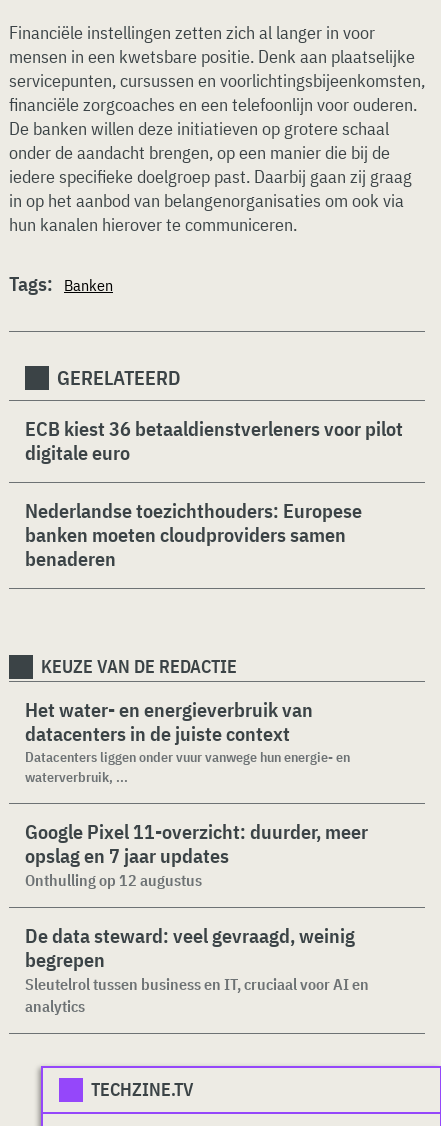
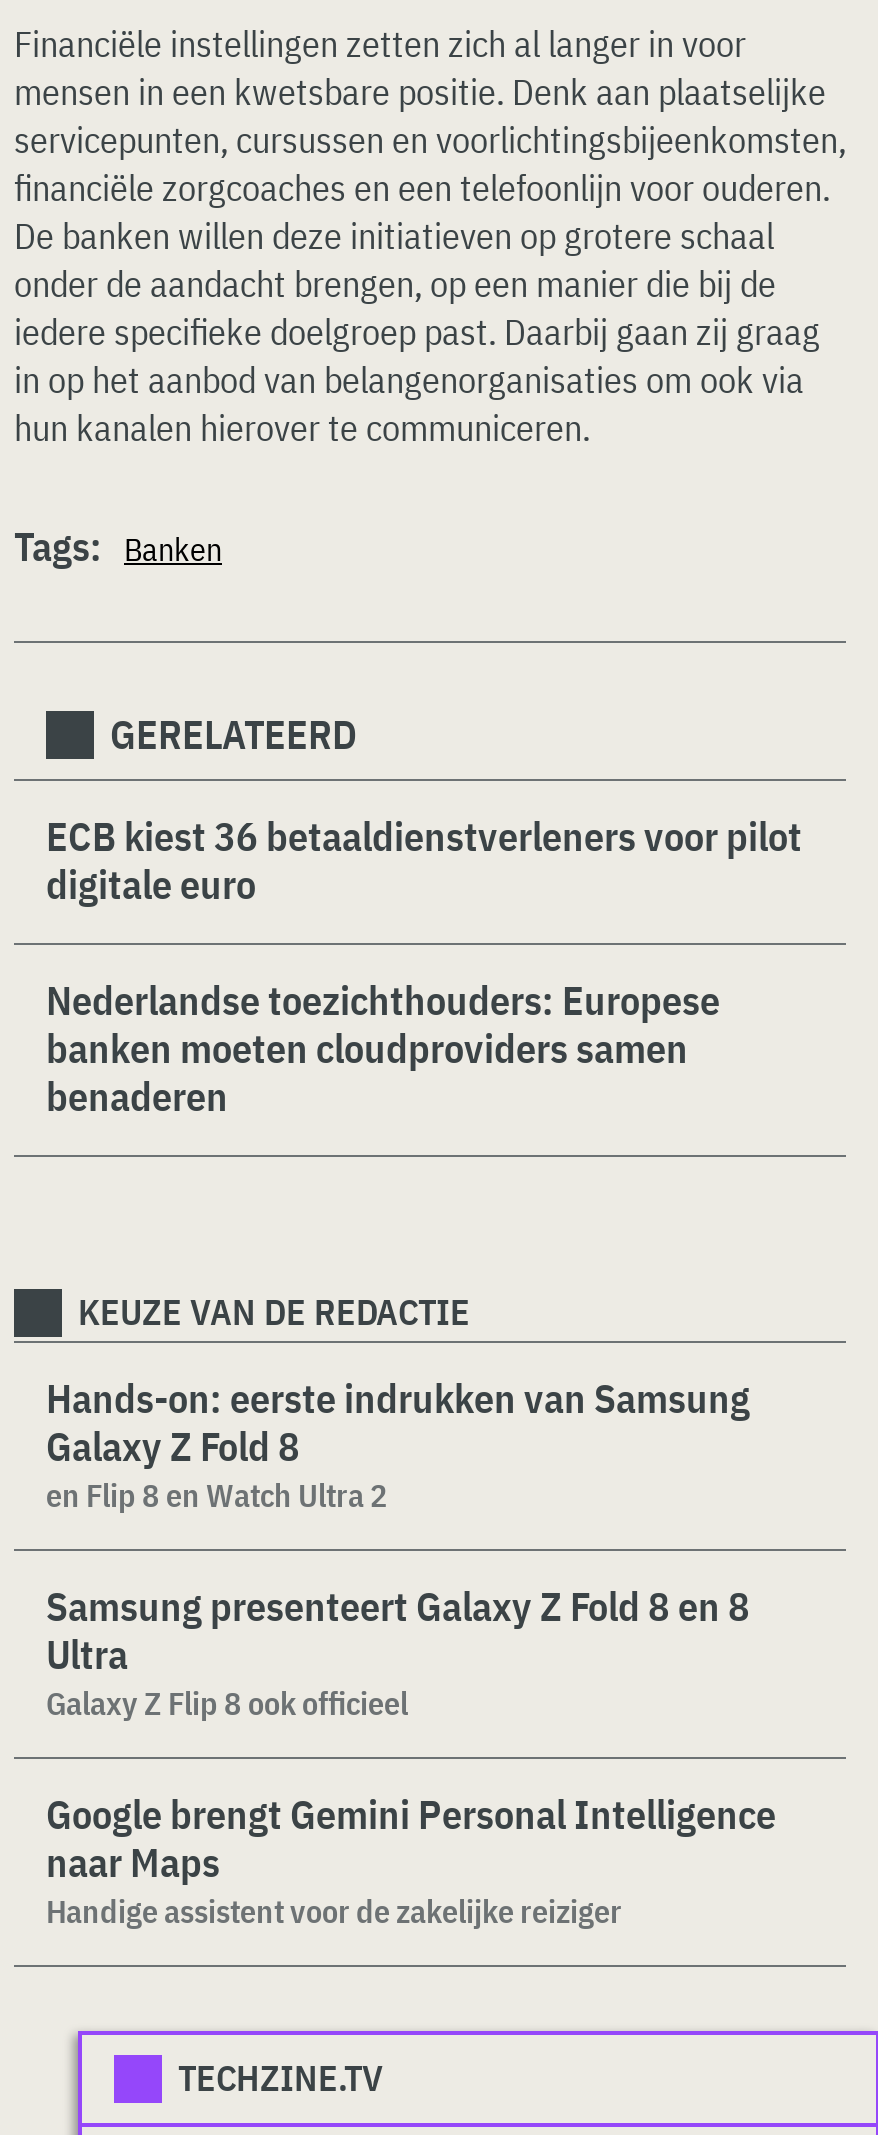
[25,696,350,786] Het water- en energieverbruik van | datacenters in de juiste context | Datacenters liggen onder vuur vanwege hun energie- en | waterverbruik, ... -> [46,1371,750,1515] Hands-on: eerste indrukken van Samsung | Galaxy Z Fold 8 | en Flip 8 en Watch Ultra 2
[25,818,368,890] Google Pixel 11-overzicht: duurder, meer | opslag en 7 jaar updates | Onthulling op 12 augustus -> [46,1579,750,1723] Samsung presenteert Galaxy Z Fold 8 en 8 | Ultra | Galaxy Z Flip 8 ook officieel
[25,922,369,1016] De data steward: veel gevraagd, weinig | begrepen | Sleutelrol tussen business en IT, cruciaal voor AI en | analytics -> [46,1787,776,1931] Google brengt Gemini Personal Intelligence | naar Maps | Handige assistent voor de zakelijke reiziger

